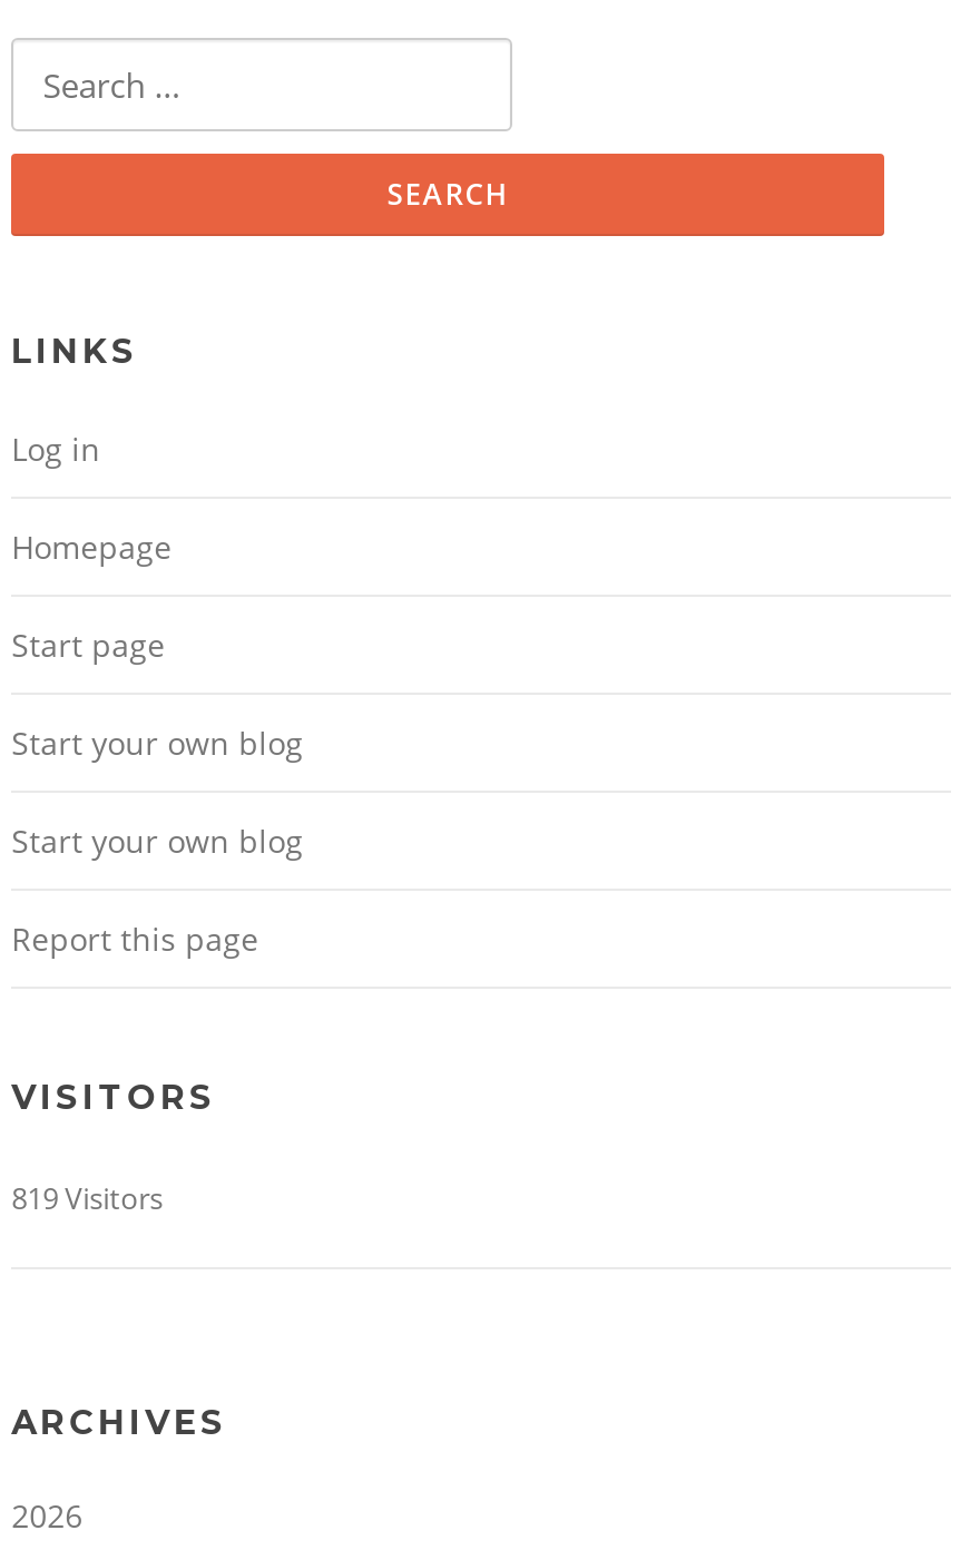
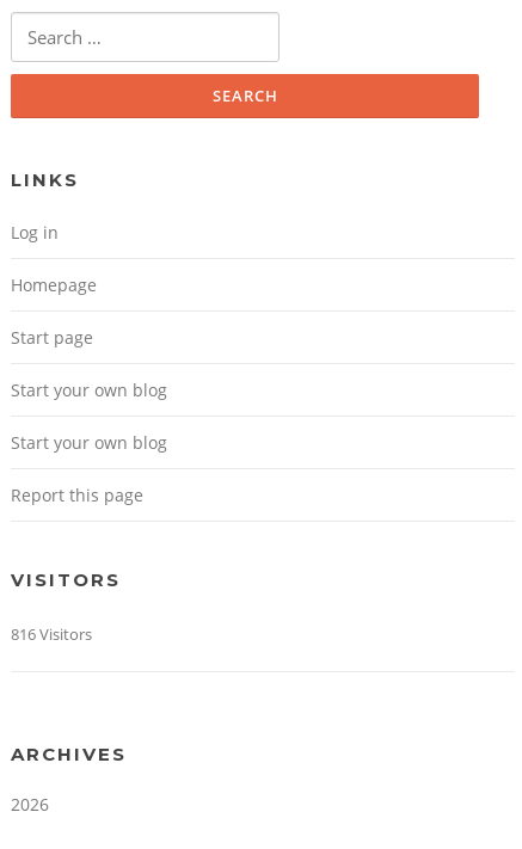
[11,1177,163,1218] 819 Visitors -> [11,623,92,644] 816 Visitors

